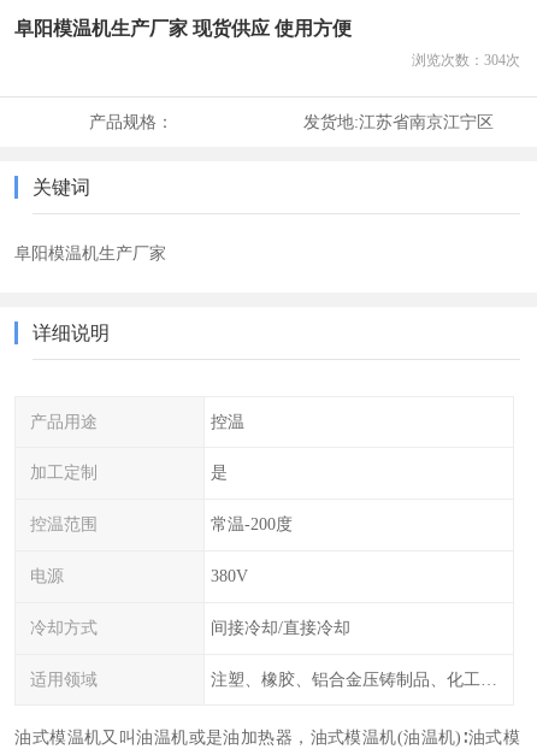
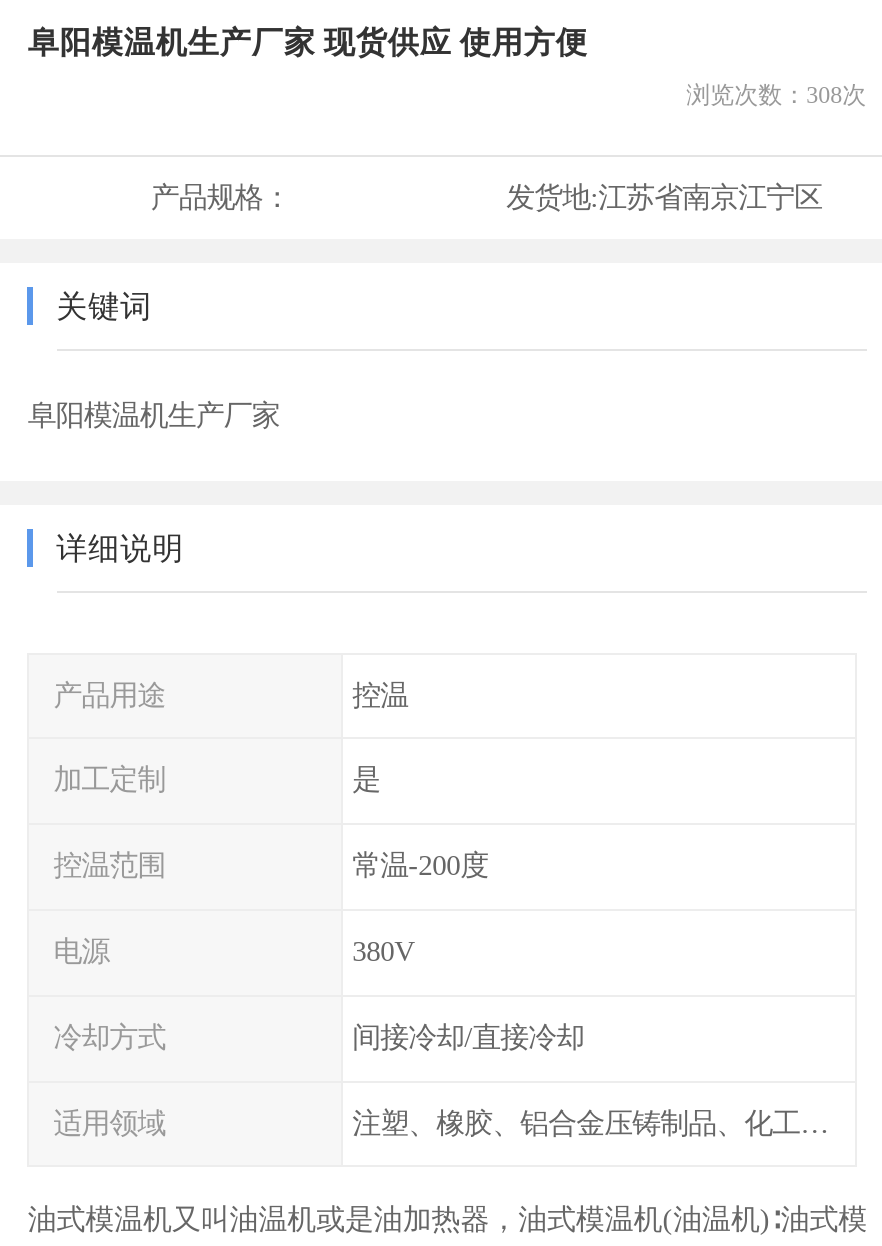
[411,51,520,68] 浏览次数：304次 -> [686,80,866,108] 浏览次数：308次

